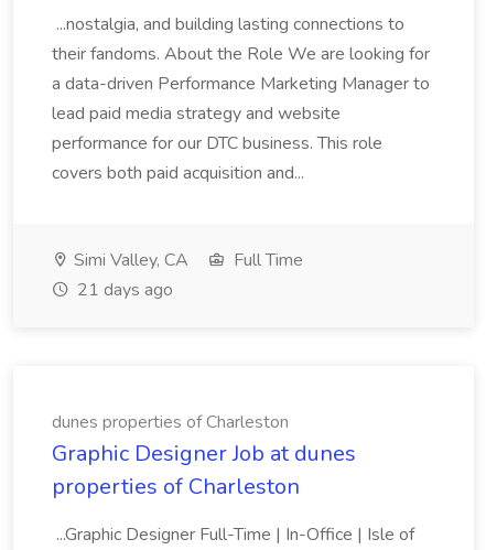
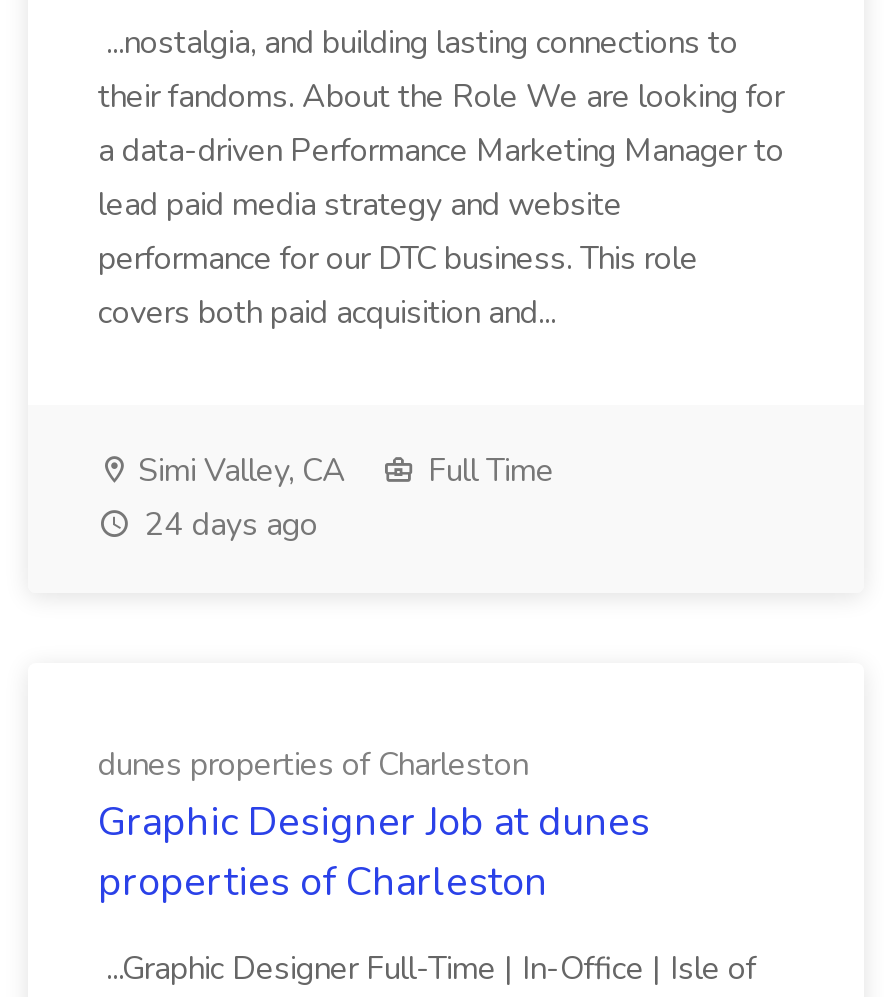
[73,278,173,302] 21 days ago -> [136,503,318,547] 24 days ago

